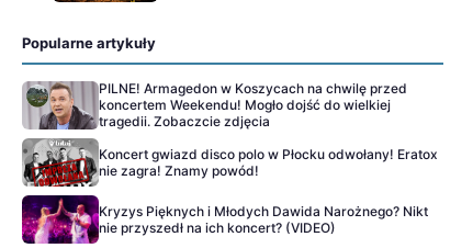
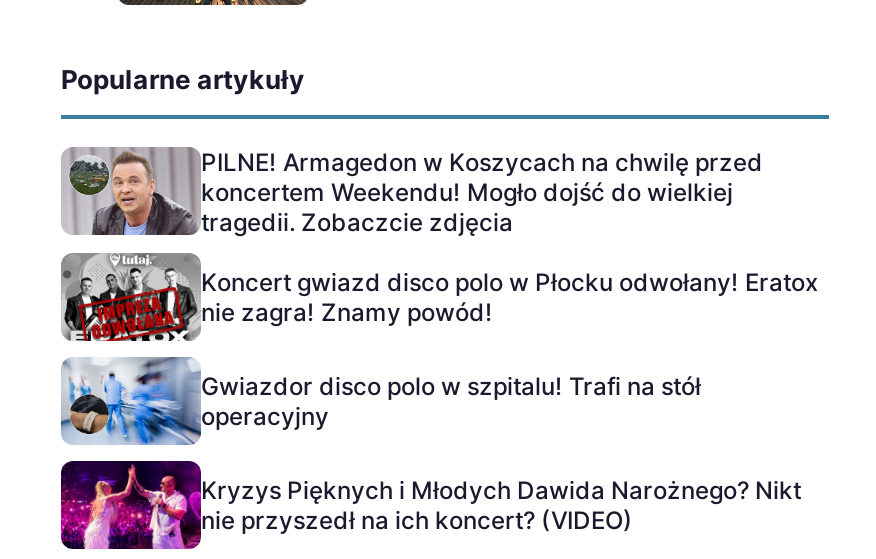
none -> [61,358,701,464] [image] | Gwiazdor disco polo w szpitalu! Trafi na stół | operacyjny

